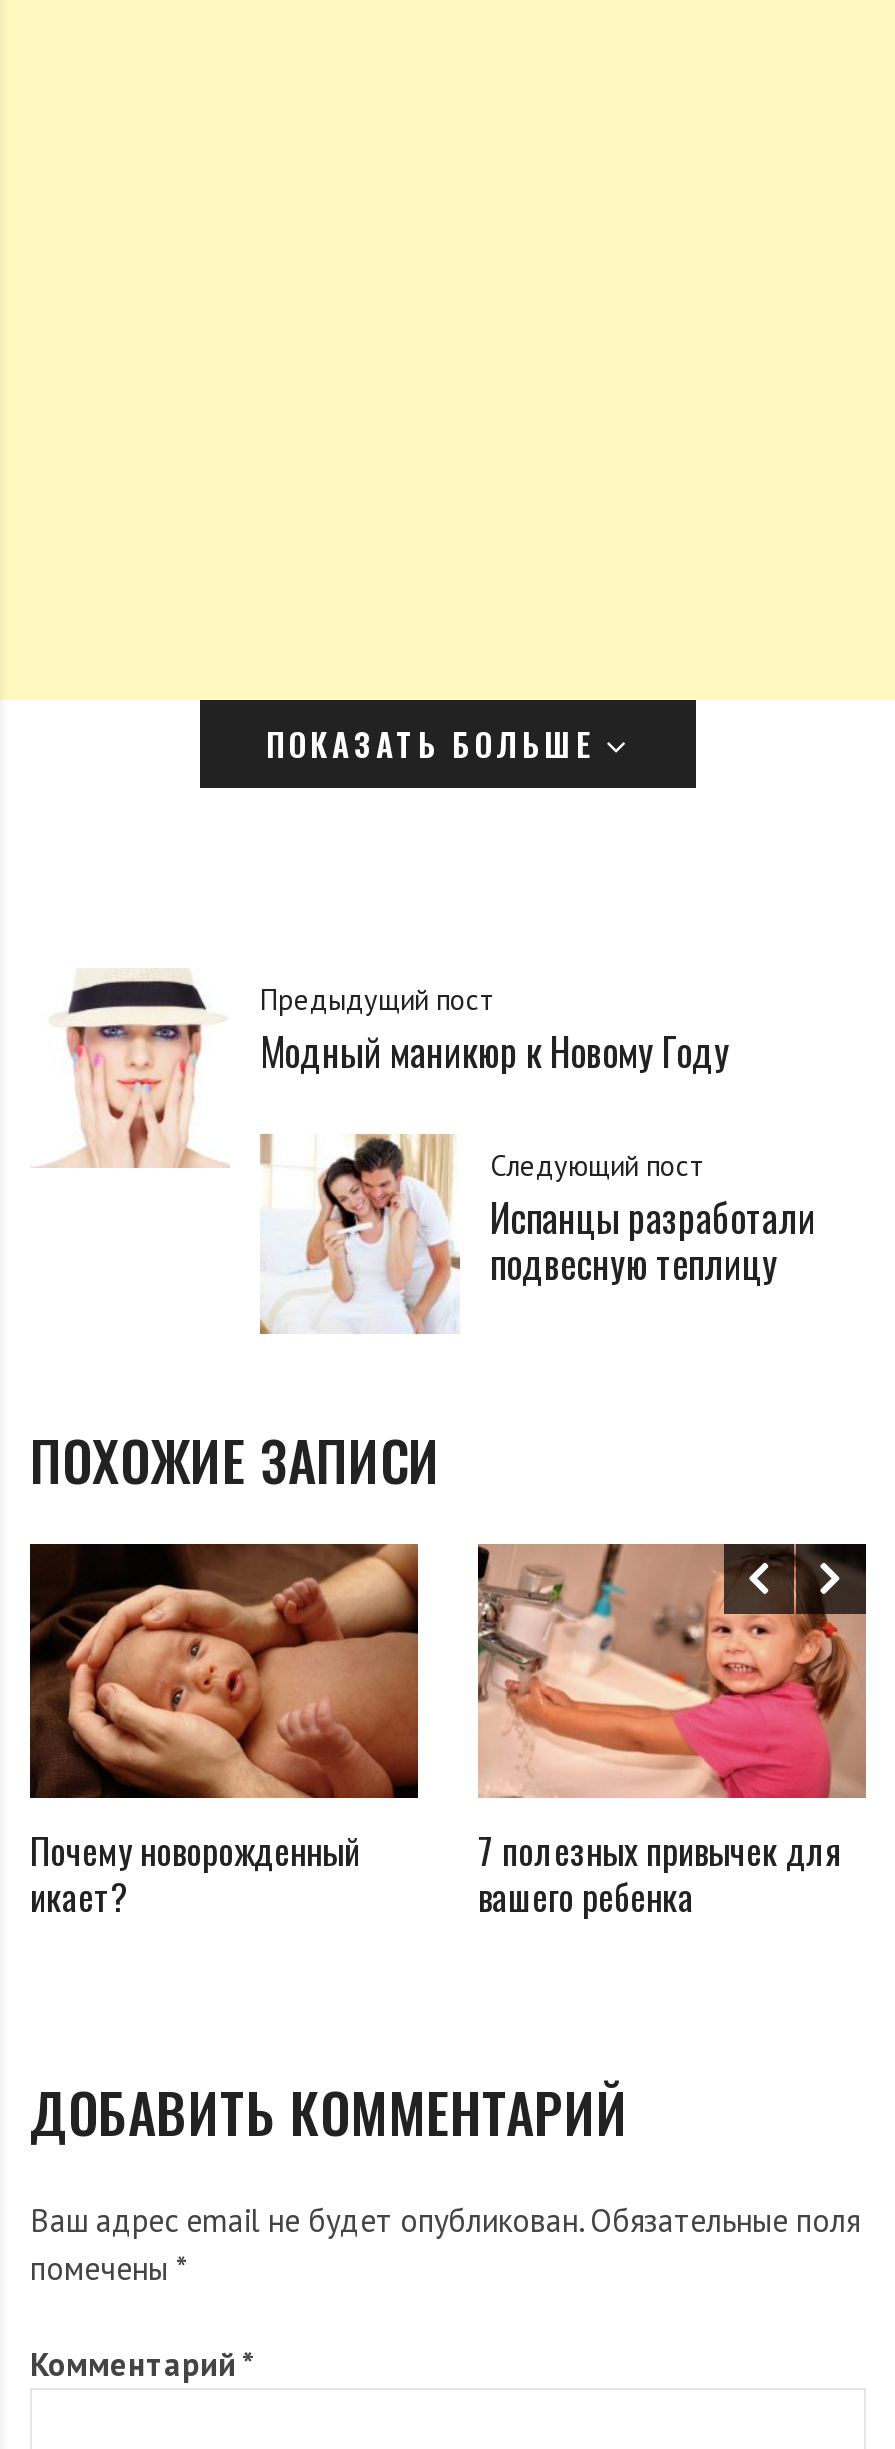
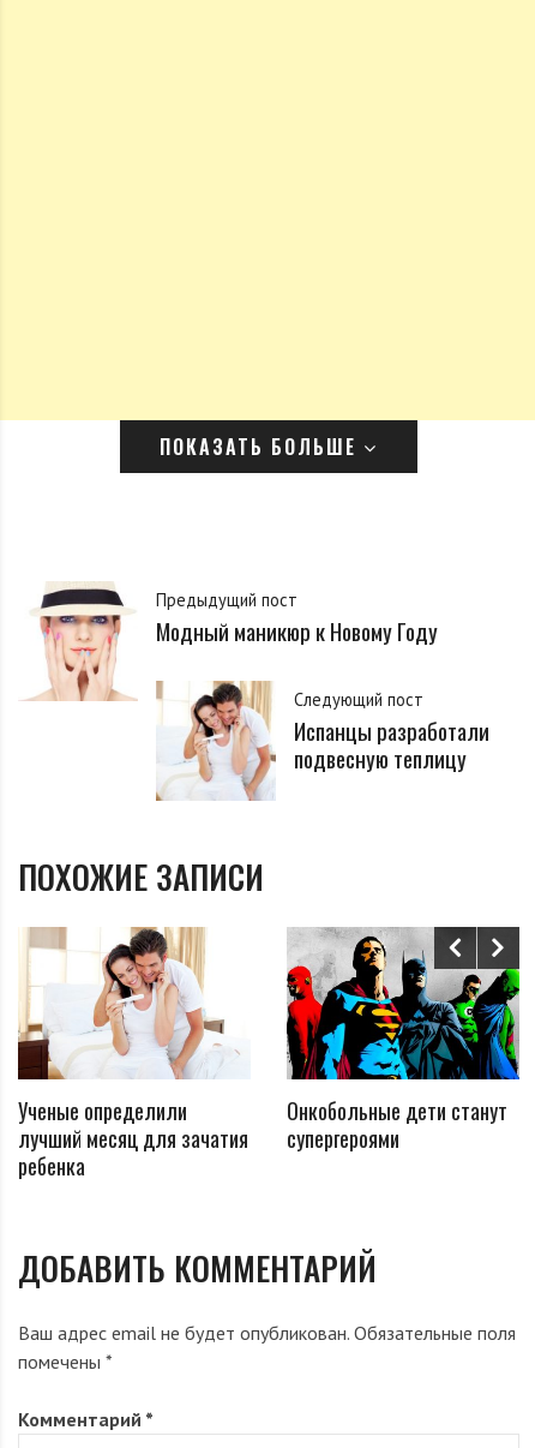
[28,1542,420,1921] [image] | Почему новорожденный | икает? -> [18,927,251,1181] [image] | Ученые определили | лучший месяц для зачатия | ребенка
[476,1544,868,1921] [image] | 7 полезных привычек для | вашего ребенка -> [285,927,521,1153] [image] | Онкобольные дети станут | супергероями

